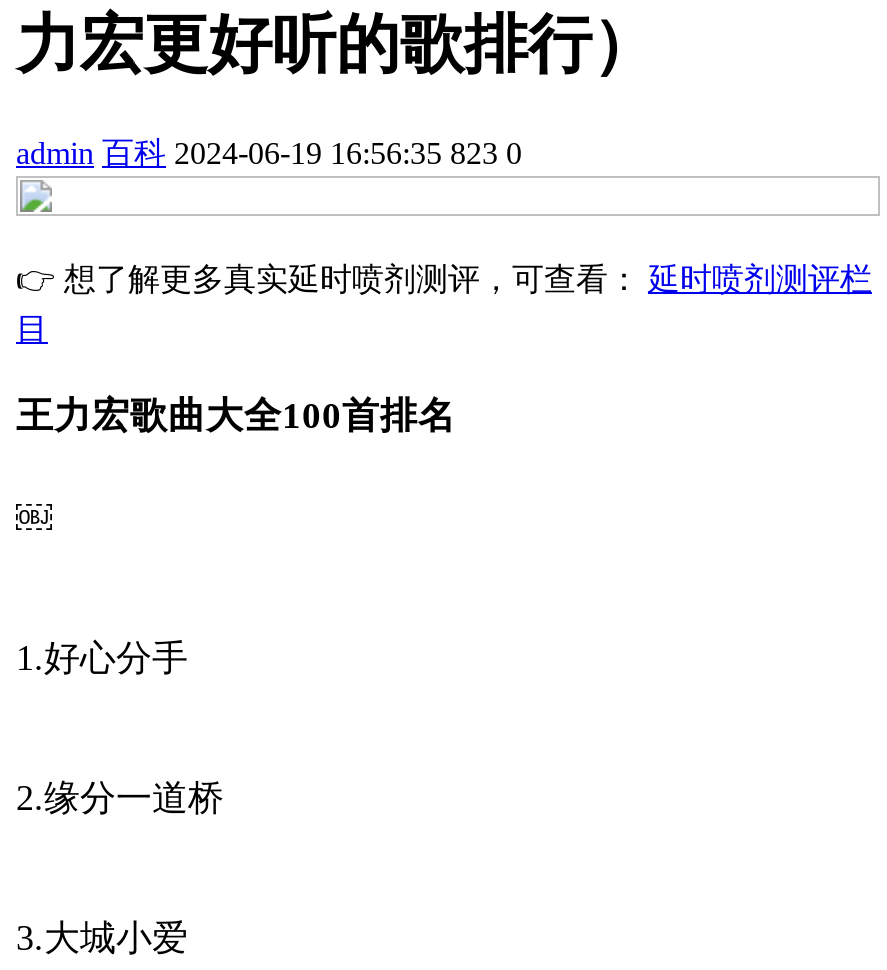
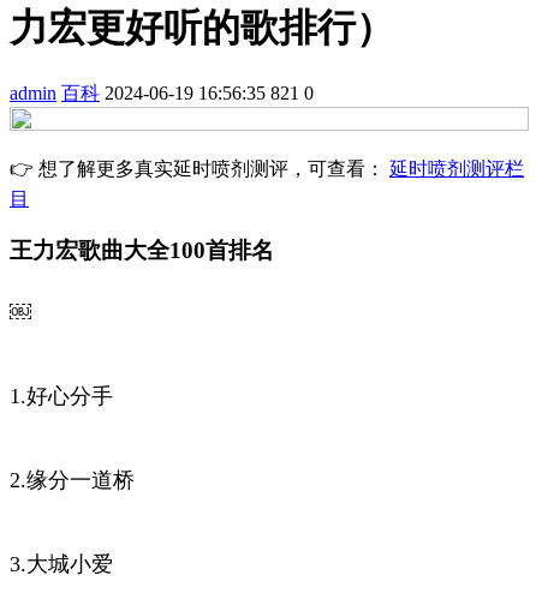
[16,136,522,170] admin 百科 2024-06-19 16:56:35 823 0 -> [10,83,314,103] admin 百科 2024-06-19 16:56:35 821 0

